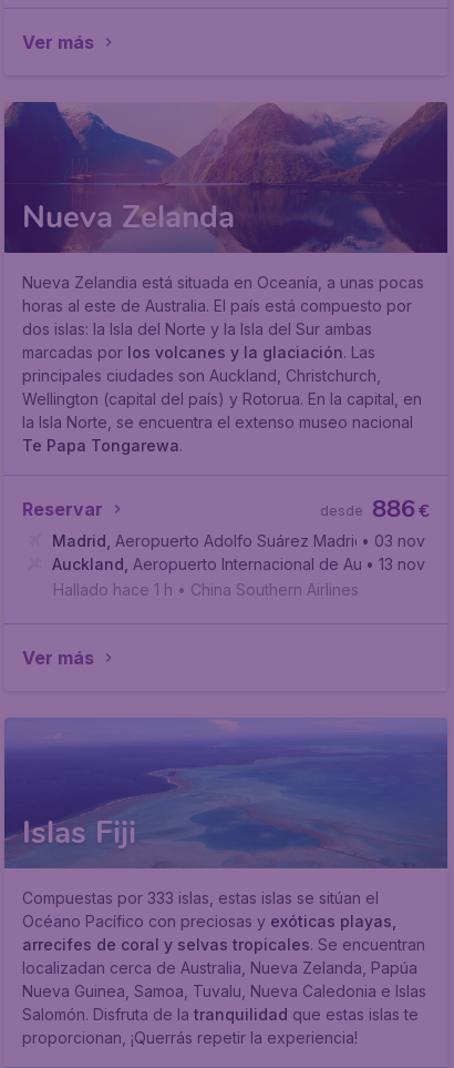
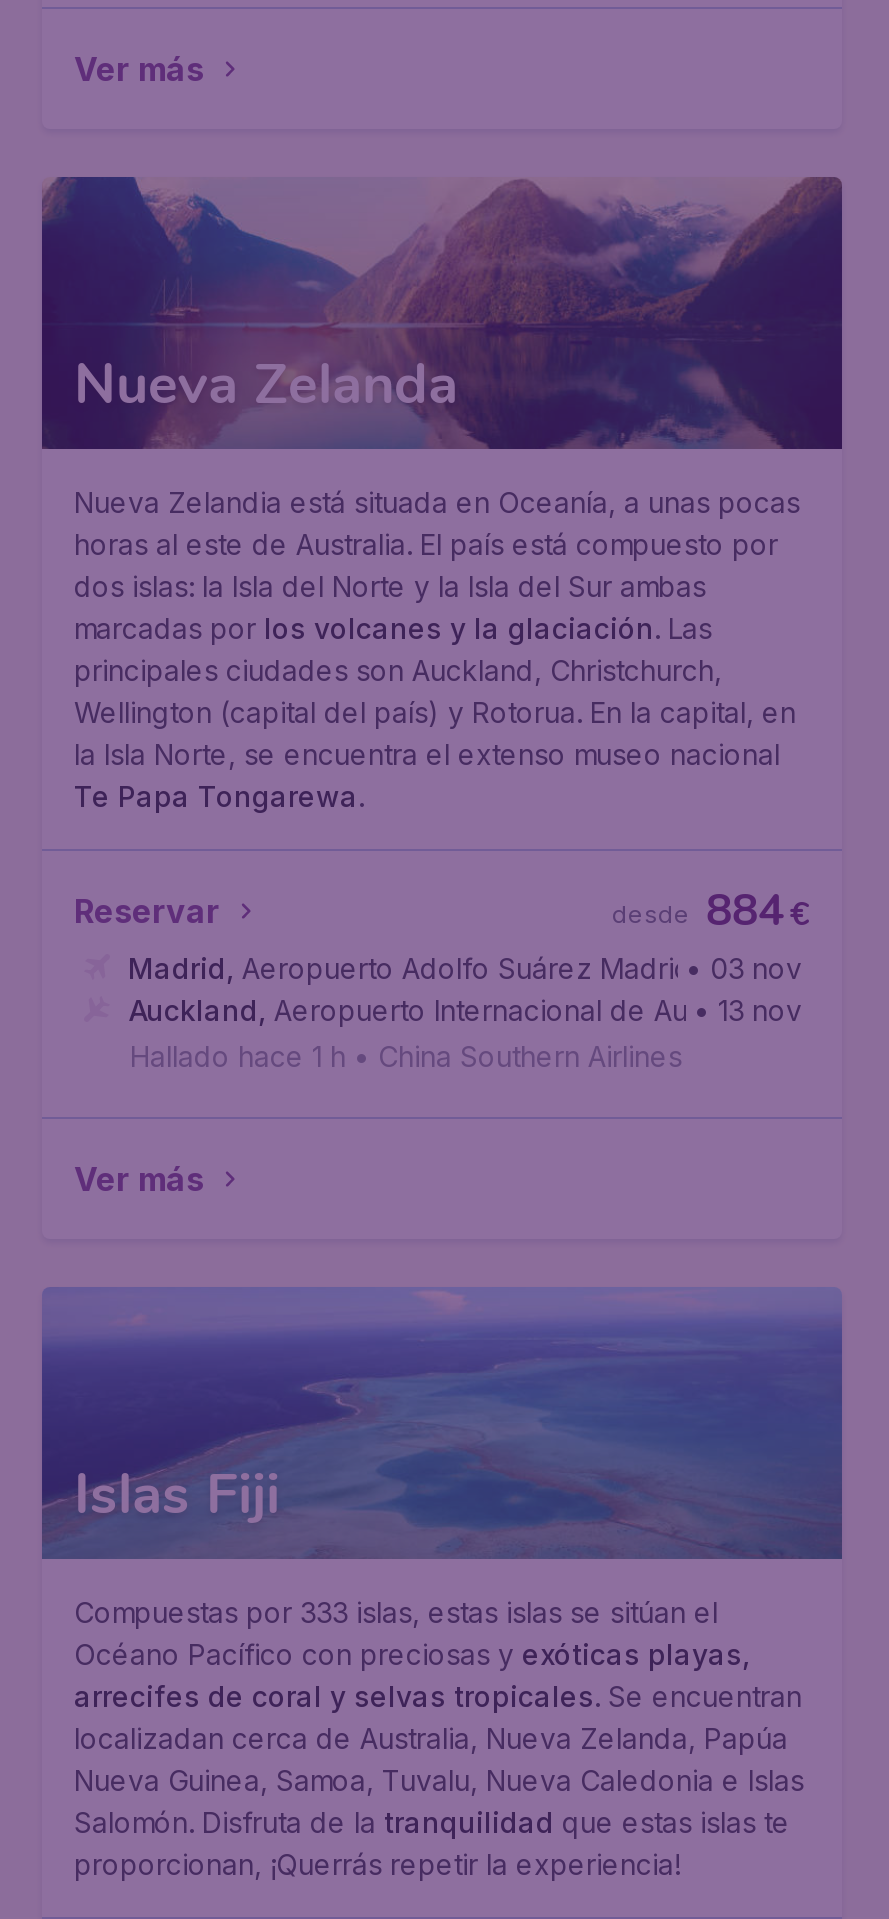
[372,492,415,526] 886 -> [706,881,784,941] 884

